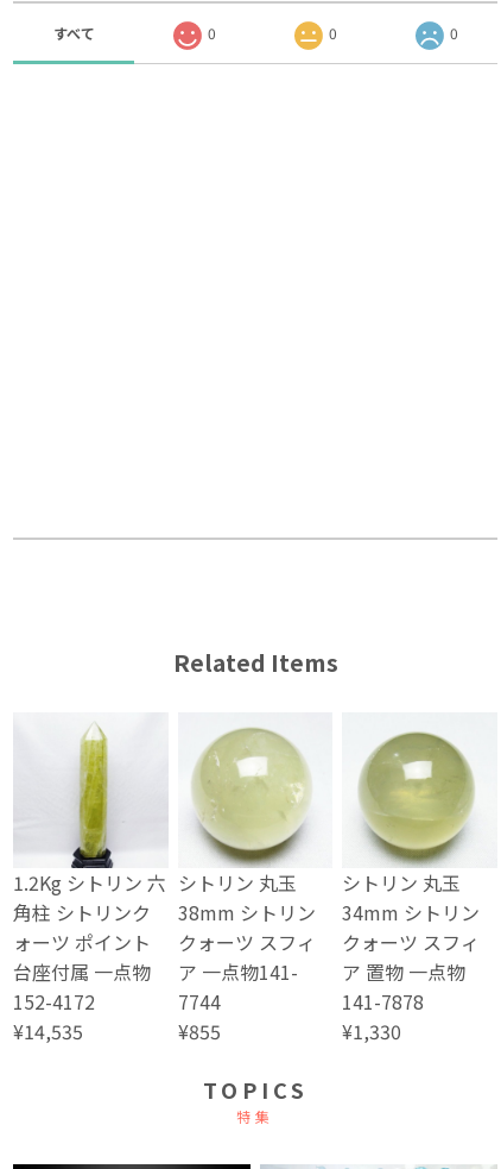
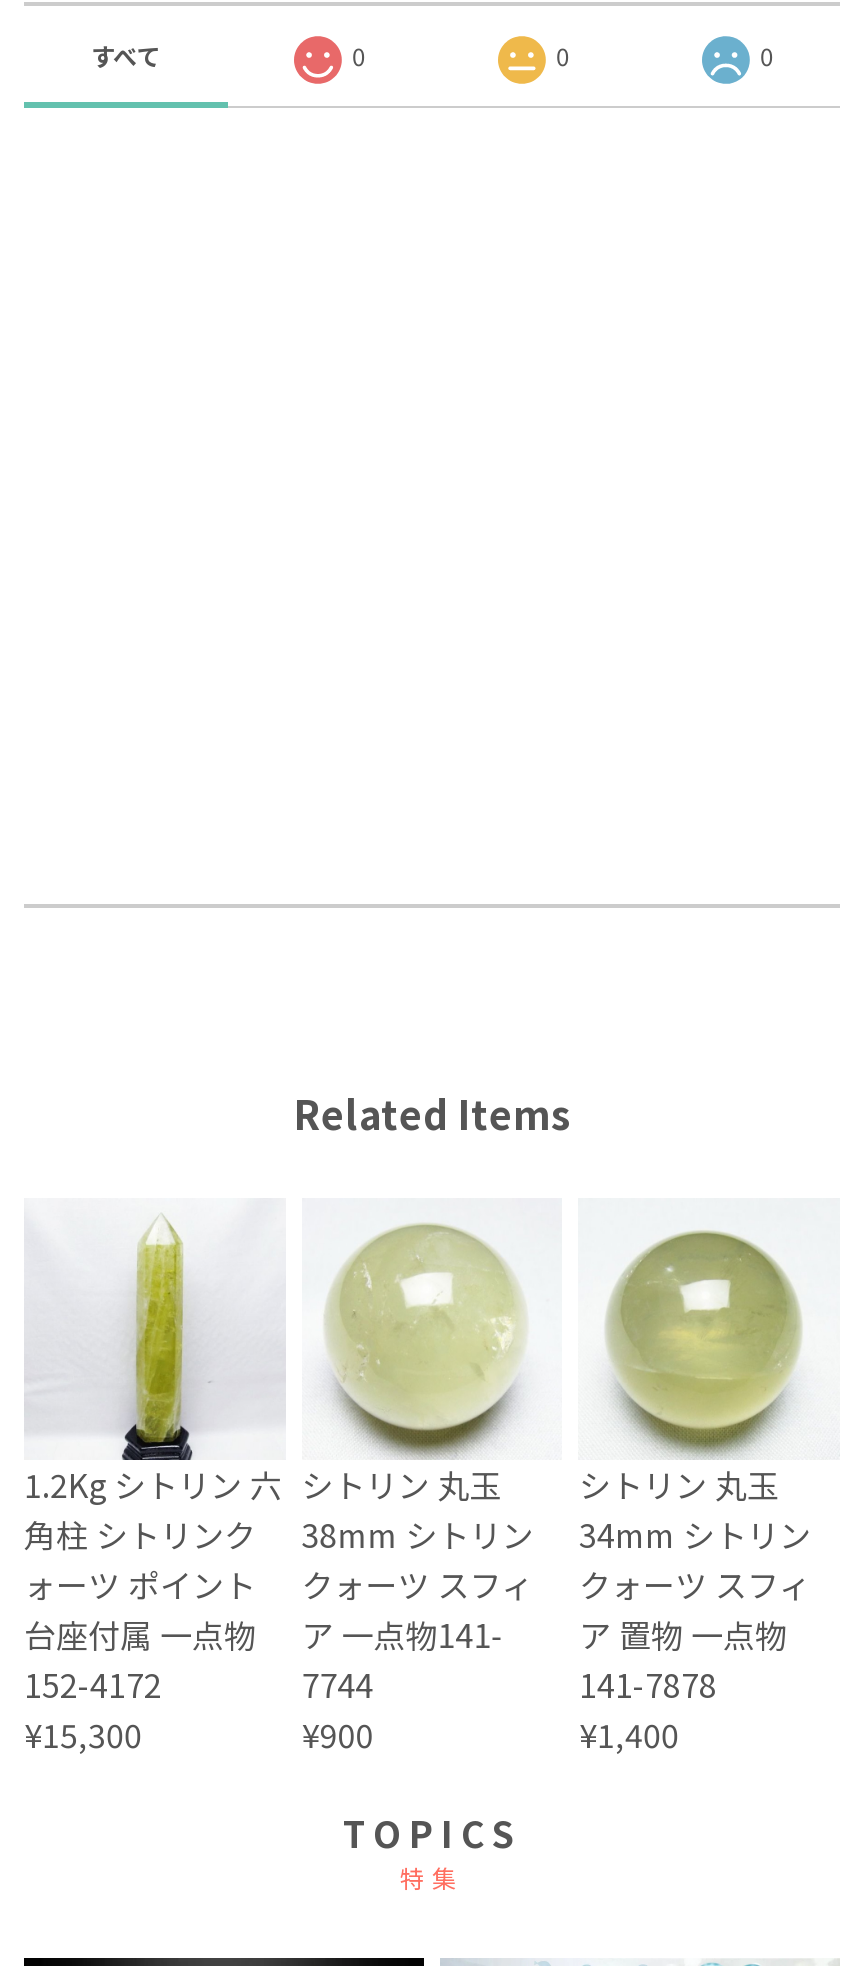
[13,1016,83,1045] ¥14,535 -> [24,1709,142,1757] ¥15,300
[178,1016,220,1045] ¥855 -> [301,1709,373,1757] ¥900
[342,1016,402,1045] ¥1,330 -> [579,1709,679,1757] ¥1,400

